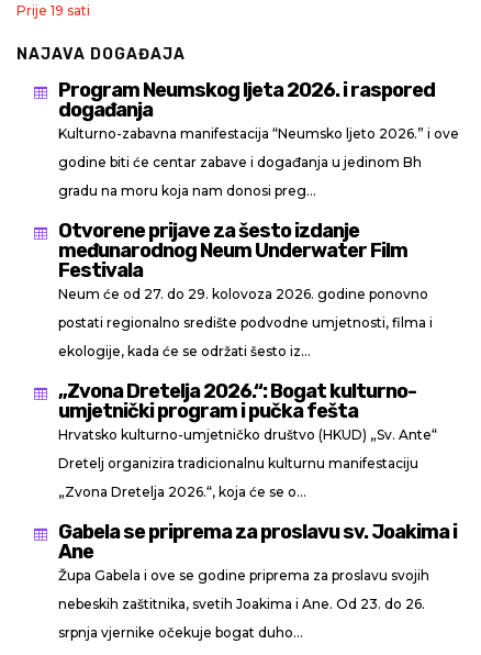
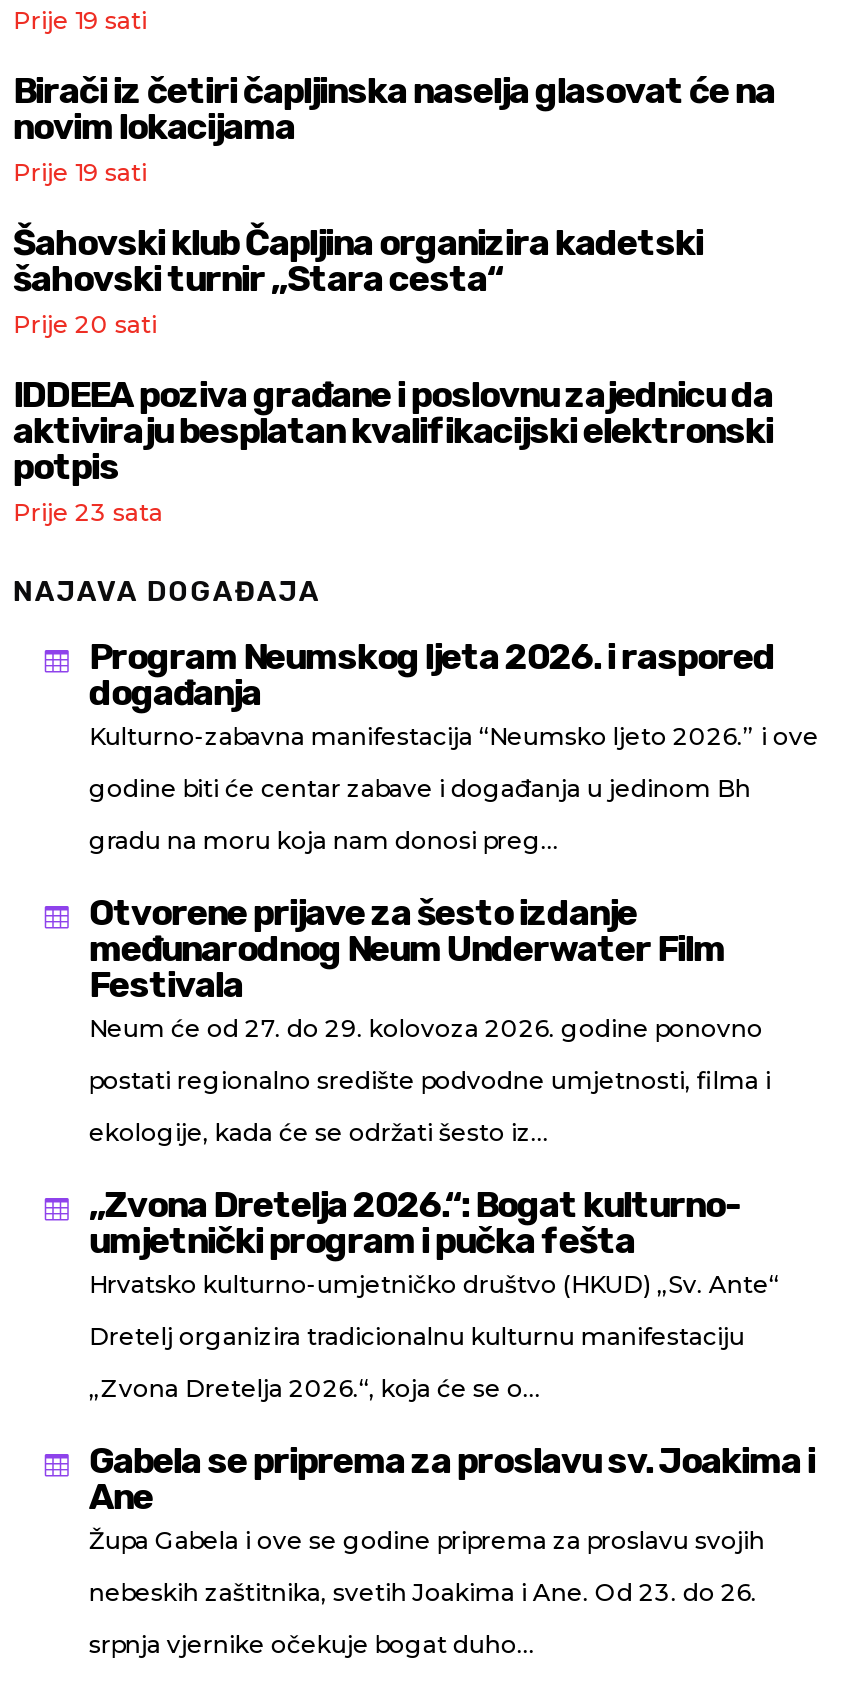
none -> [13,68,775,526] Birači iz četiri čapljinska naselja glasovat će na | novim lokacijama | Prije 19 sati | Šahovski klub Čapljina organizira kadetski | šahovski turnir „Stara cesta“ | Prije 20 sati | IDDEEA poziva građane i poslovnu zajednicu da | aktiviraju besplatan kvalifikacijski elektronski | potpis | Prije 23 sata

